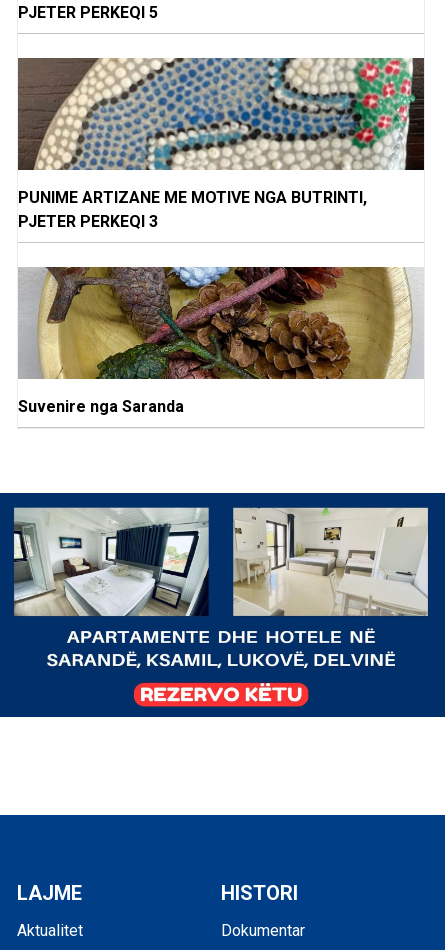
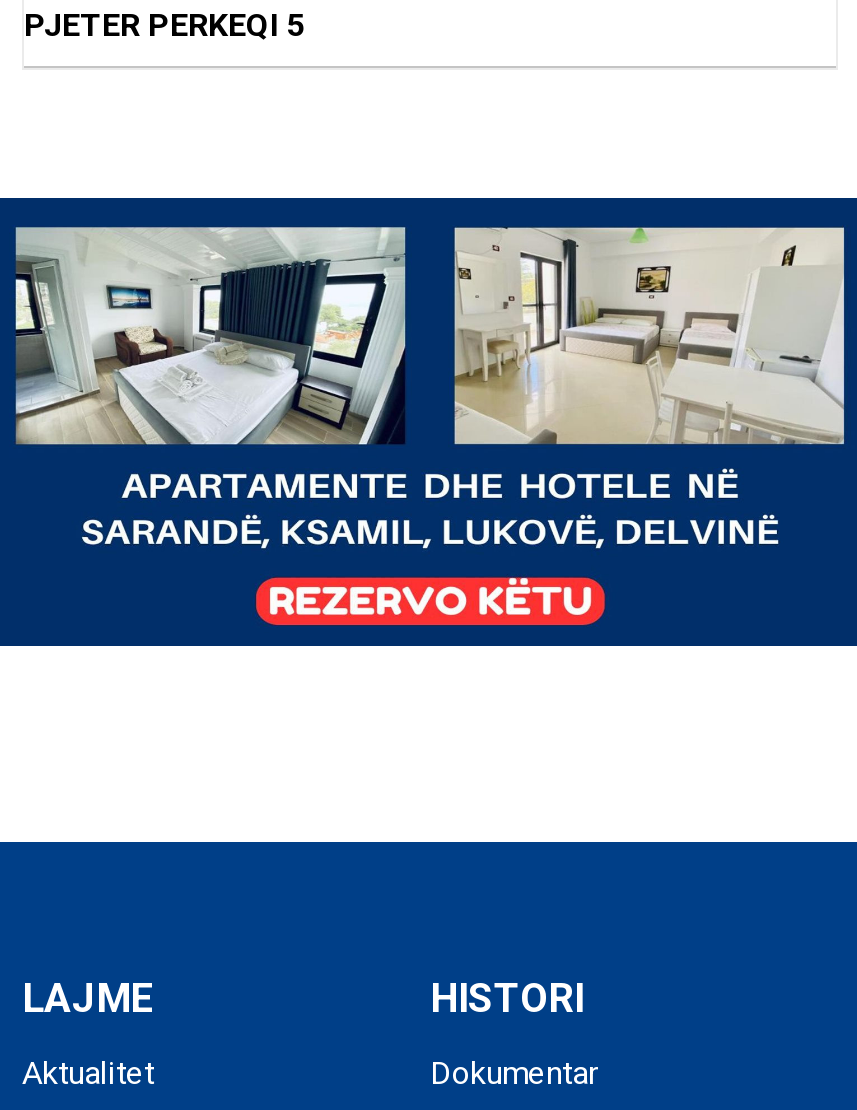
[17,57,425,231] [image] | PUNIME ARTIZANE ME MOTIVE NGA BUTRINTI, | PJETER PERKEQI 3 -> none
[18,266,424,416] [image] | Suvenire nga Saranda -> none

